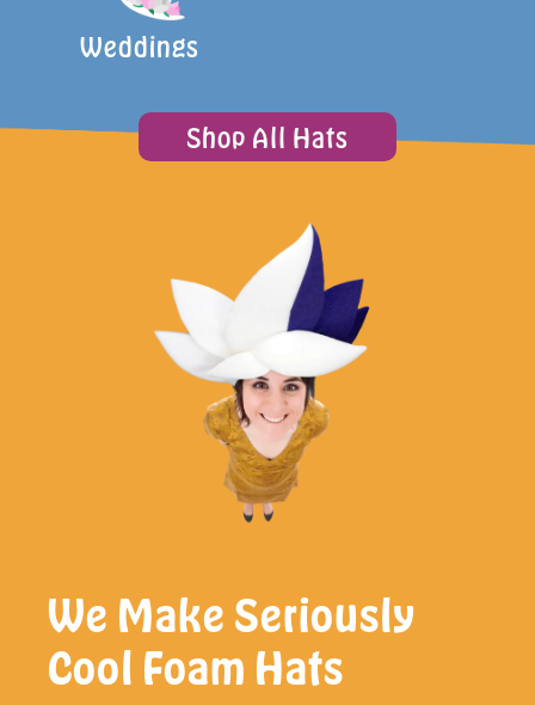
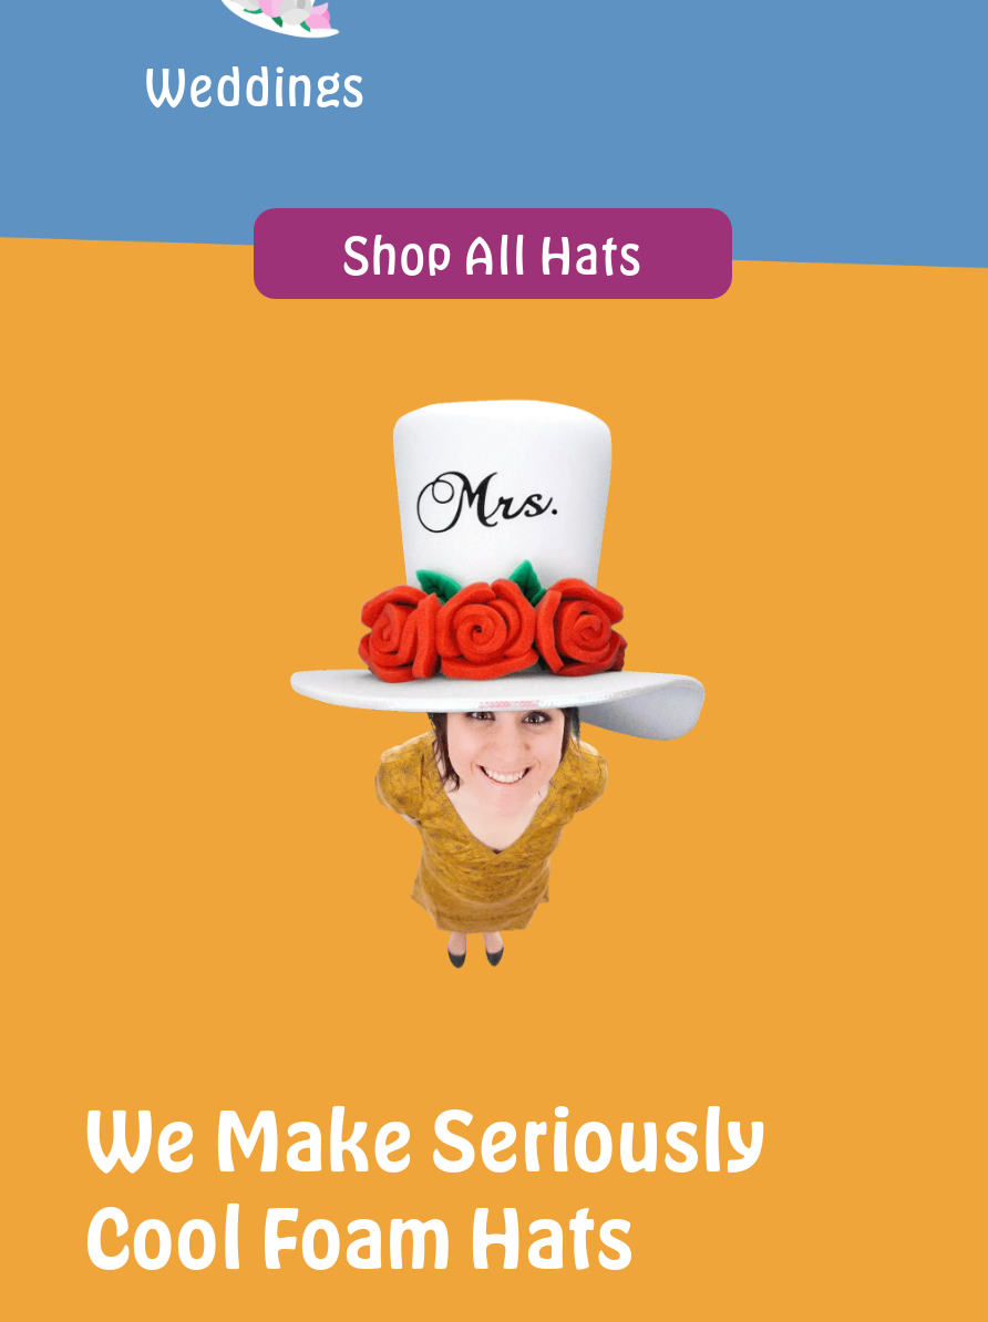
[154,215,382,399] [image] -> [285,396,708,742] [image]

